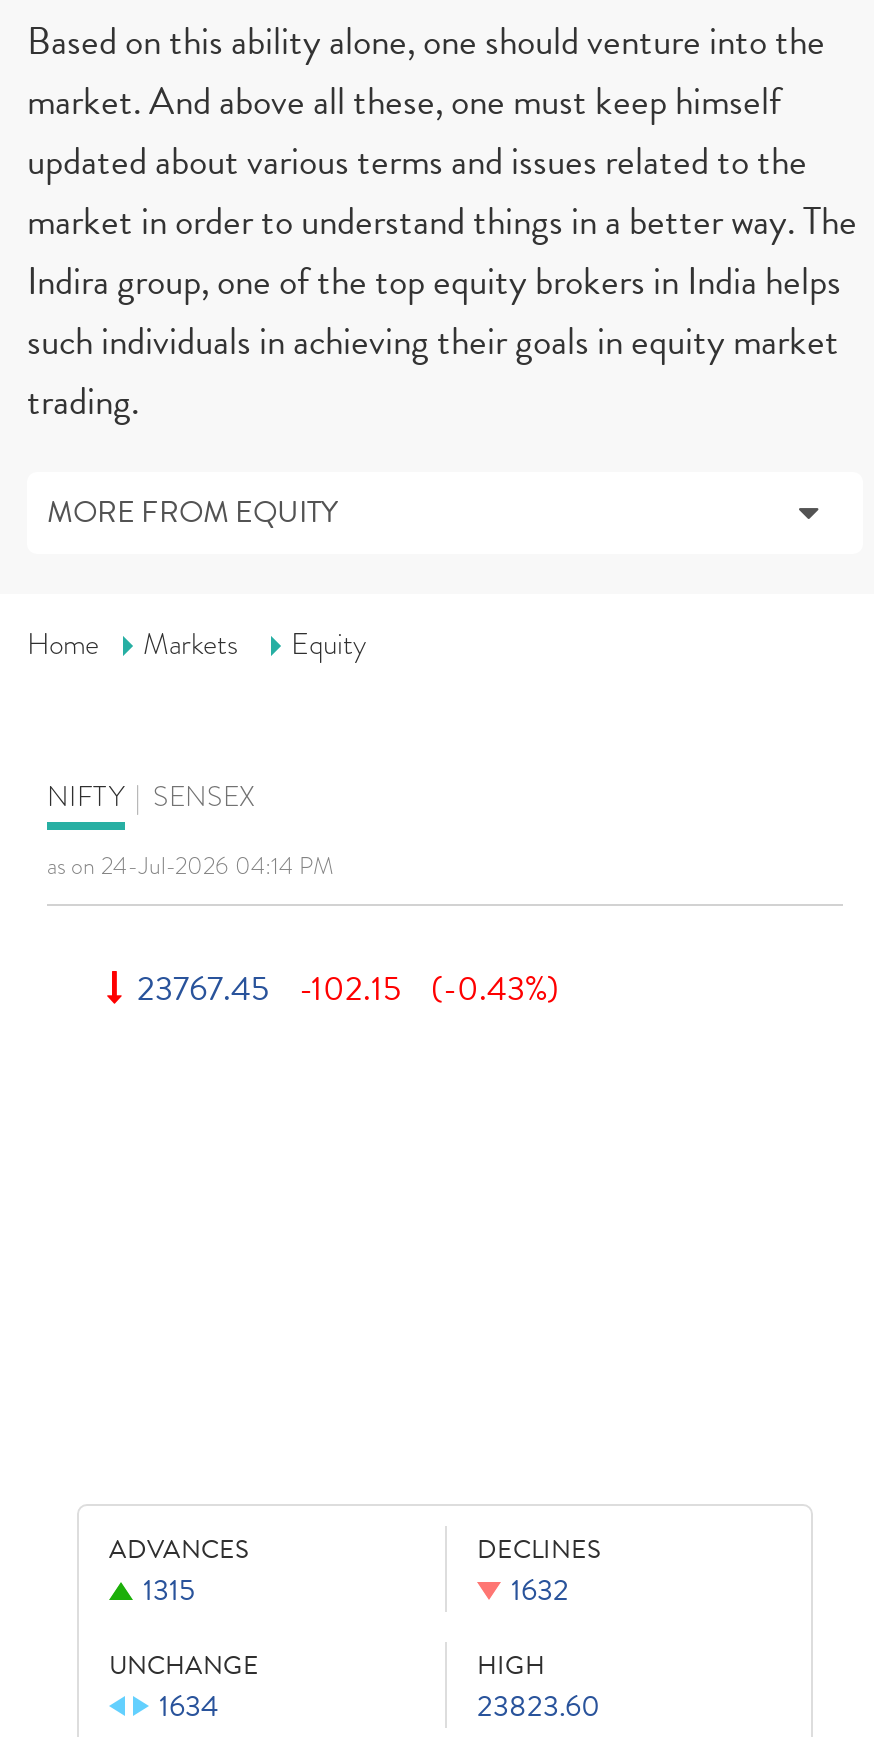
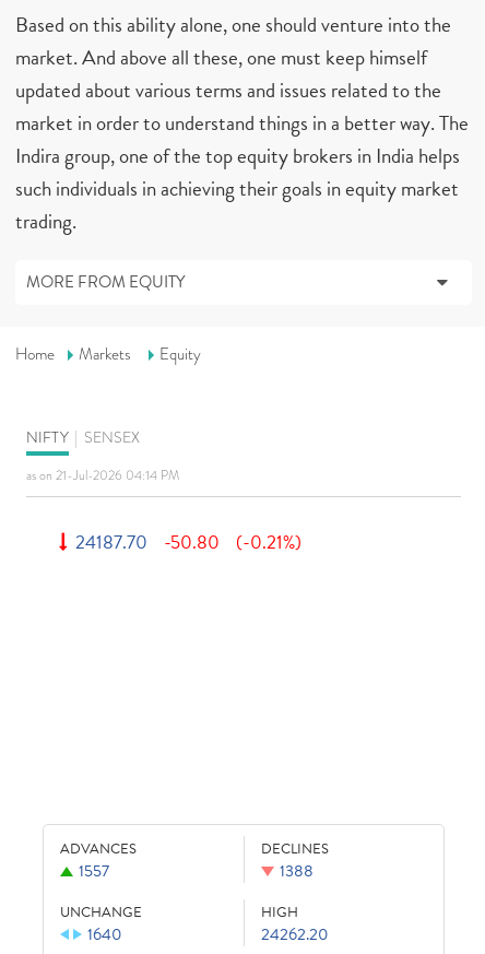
[47,851,333,883] as on 24-Jul-2026 04:14 PM -> [26,467,179,485] as on 21-Jul-2026 04:14 PM
[137,965,559,1015] 23767.45 -102.15 (-0.43%) -> [75,529,301,557] 24187.70 -50.80 (-0.21%)
[143,1569,195,1613] 1315 -> [79,859,109,883] 1557
[511,1569,569,1613] 1632 -> [280,859,314,883] 1388
[159,1685,219,1729] 1634 -> [87,923,121,947] 1640
[477,1685,599,1729] 23823.60 -> [261,923,328,947] 24262.20

